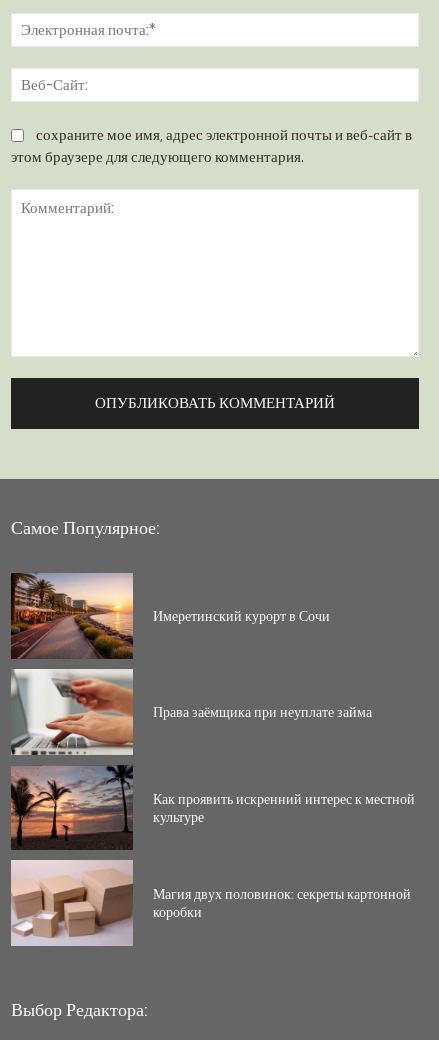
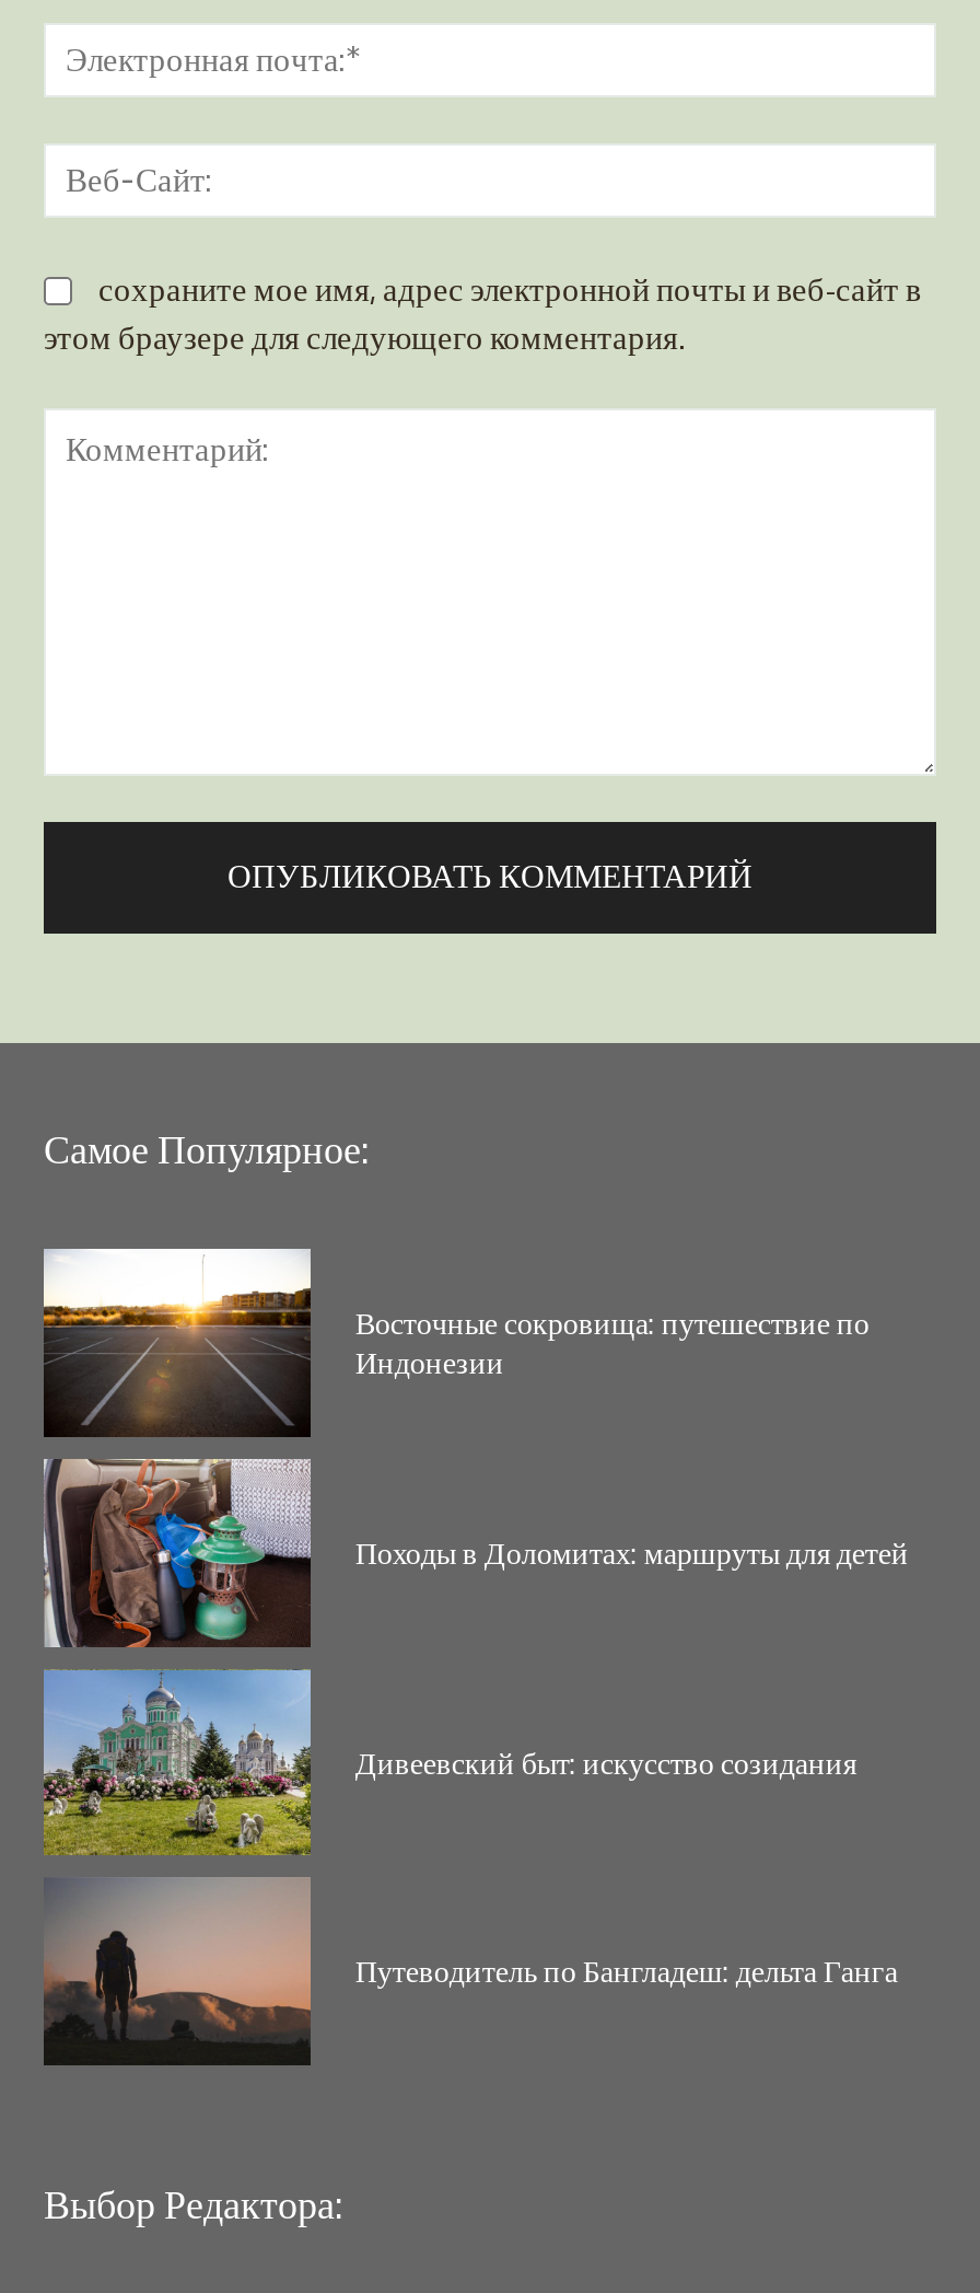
[10,572,330,659] [image] | Имеретинский курорт в Сочи -> [42,1247,869,1437] [image] | Восточные сокровища: путешествие по | Индонезии
[10,668,372,756] [image] | Права заёмщика при неуплате займа -> [42,1459,909,1649] [image] | Походы в Доломитах: маршруты для детей
[10,764,415,850] [image] | Как проявить искренний интерес к местной | культуре -> [42,1669,856,1855] [image] | Дивеевский быт: искусство созидания
[10,859,411,947] [image] | Магия двух половинок: секреты картонной | коробки -> [42,1877,898,2068] [image] | Путеводитель по Бангладеш: дельта Ганга

